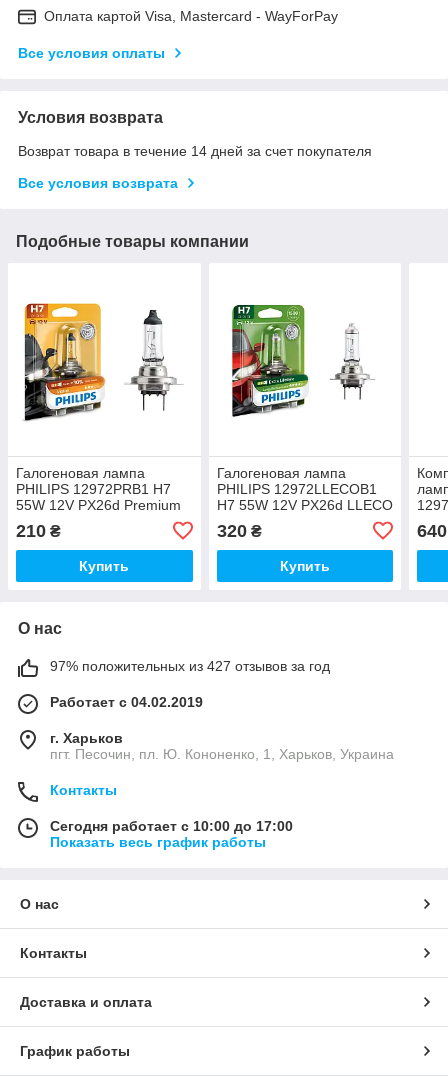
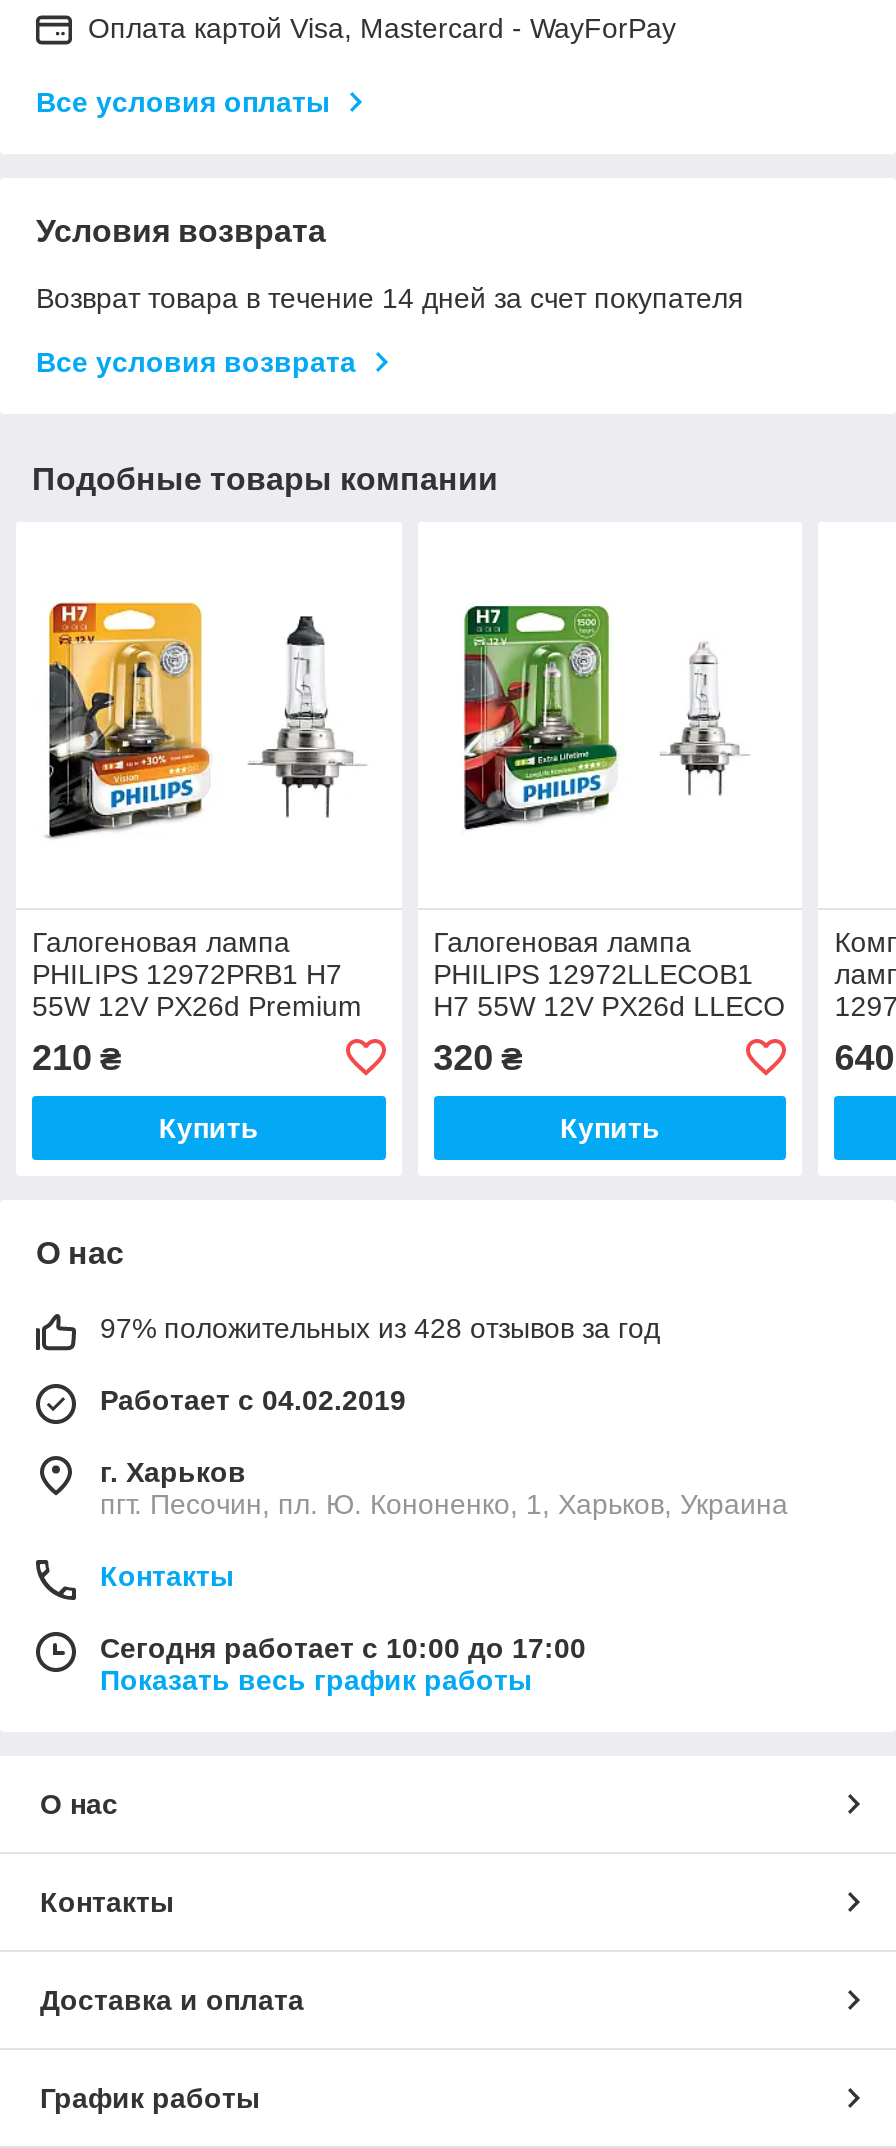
[50,658,330,674] 97% положительных из 427 отзывов за год -> [100,1312,660,1344] 97% положительных из 428 отзывов за год

